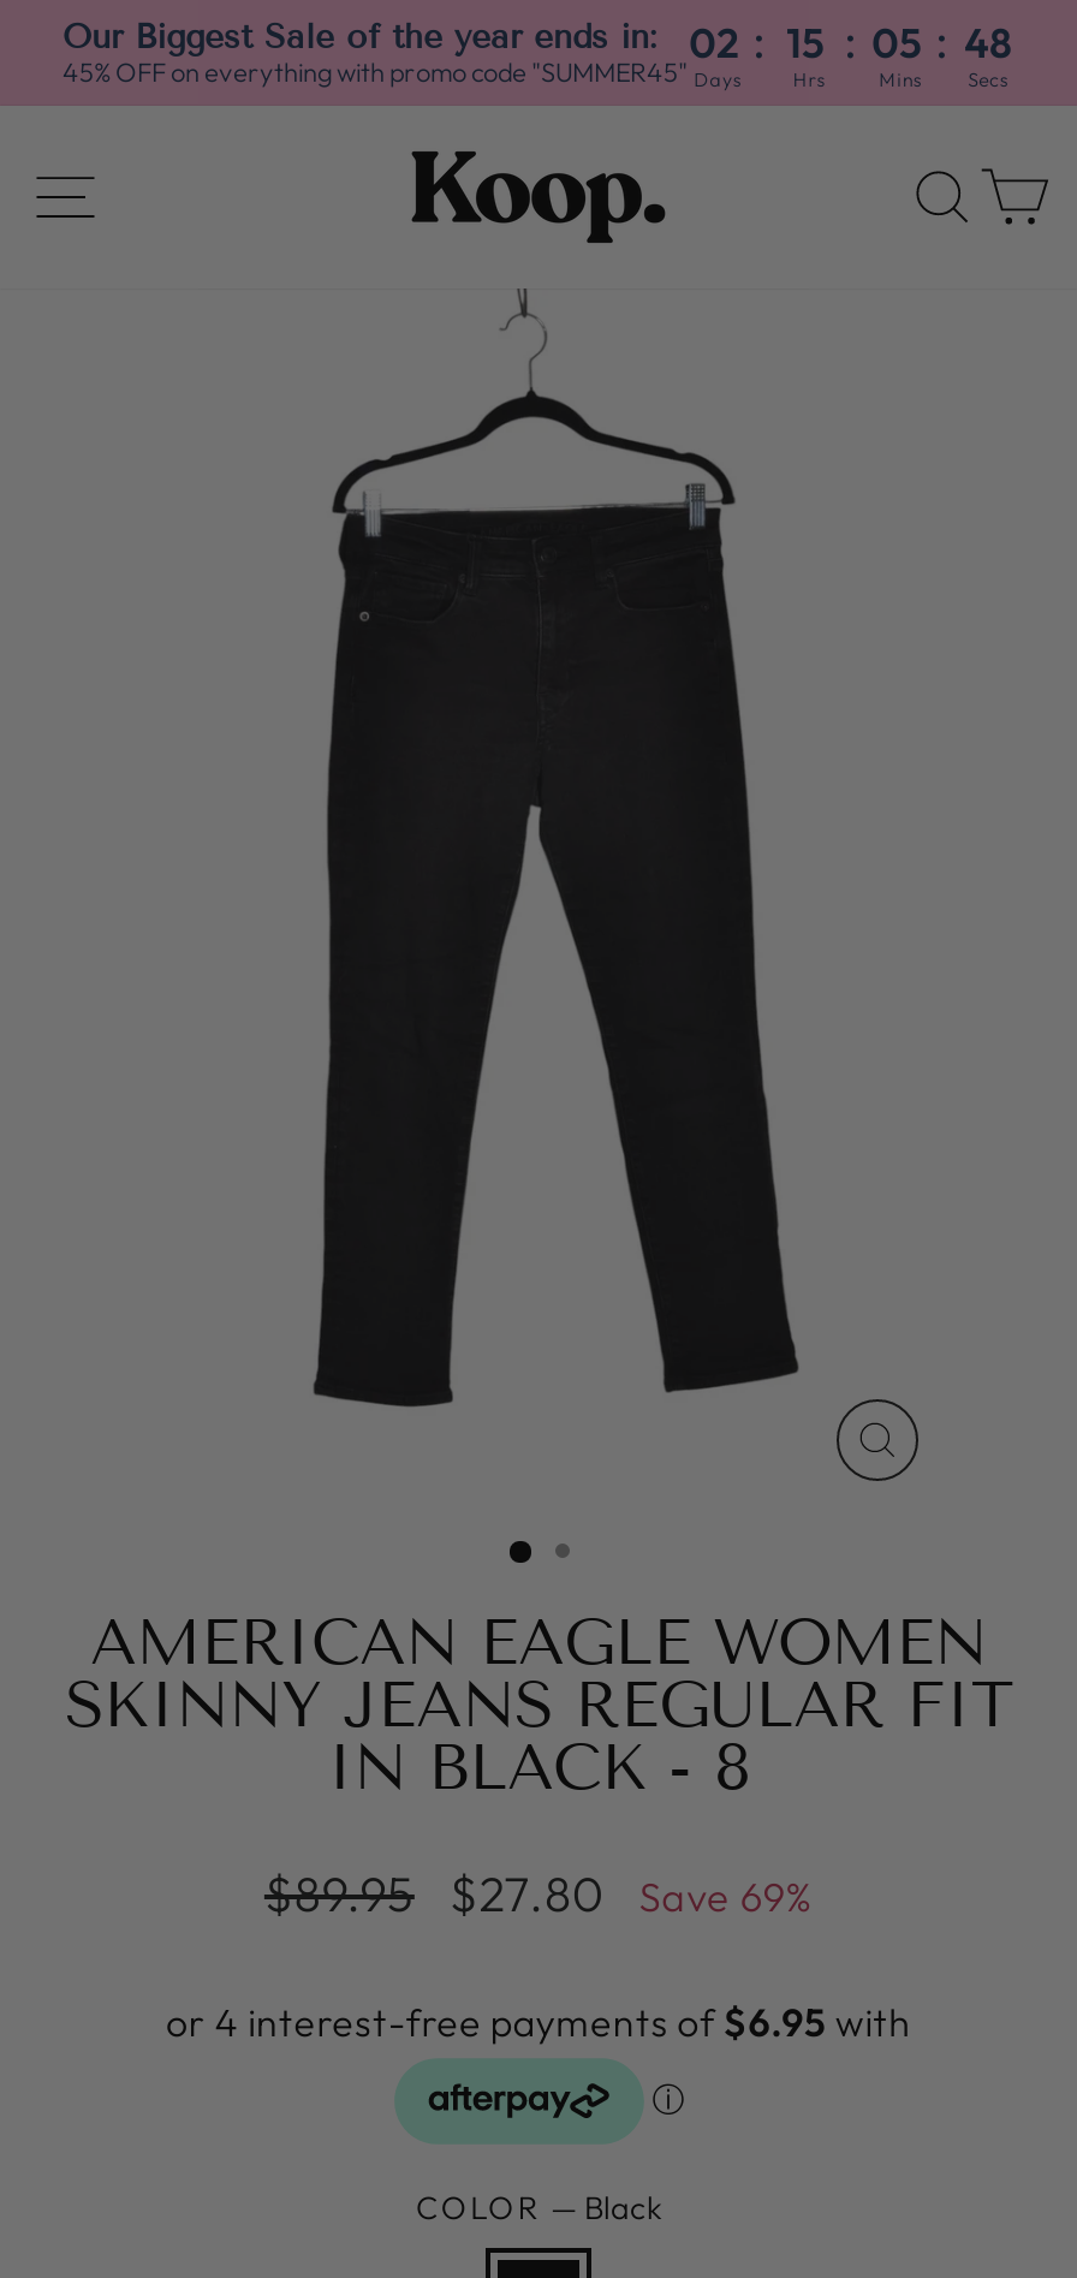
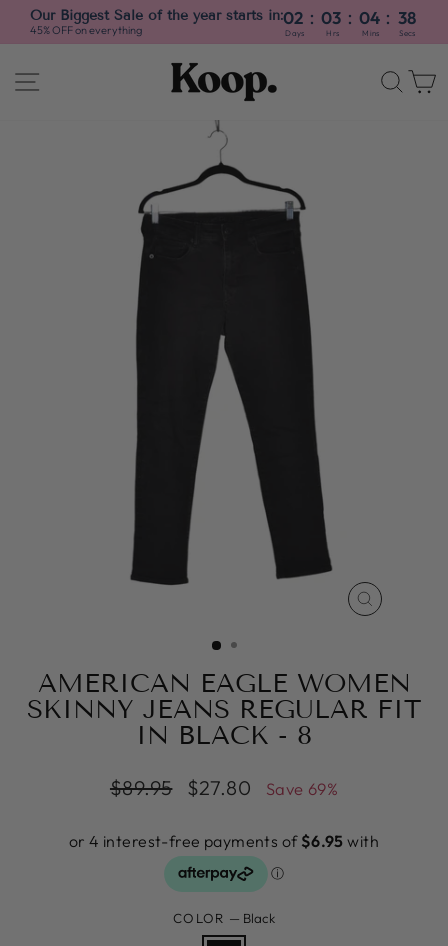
[63,5,1012,88] Our Biggest Sale of the year ends in: | 45% OFF on everything with promo code "SUMMER45" | 02 : 15 : 05 : 48 -> [29,2,417,36] Our Biggest Sale of the year starts in: | 45% OFF on everything | 02 : 03 : 04 : 38

